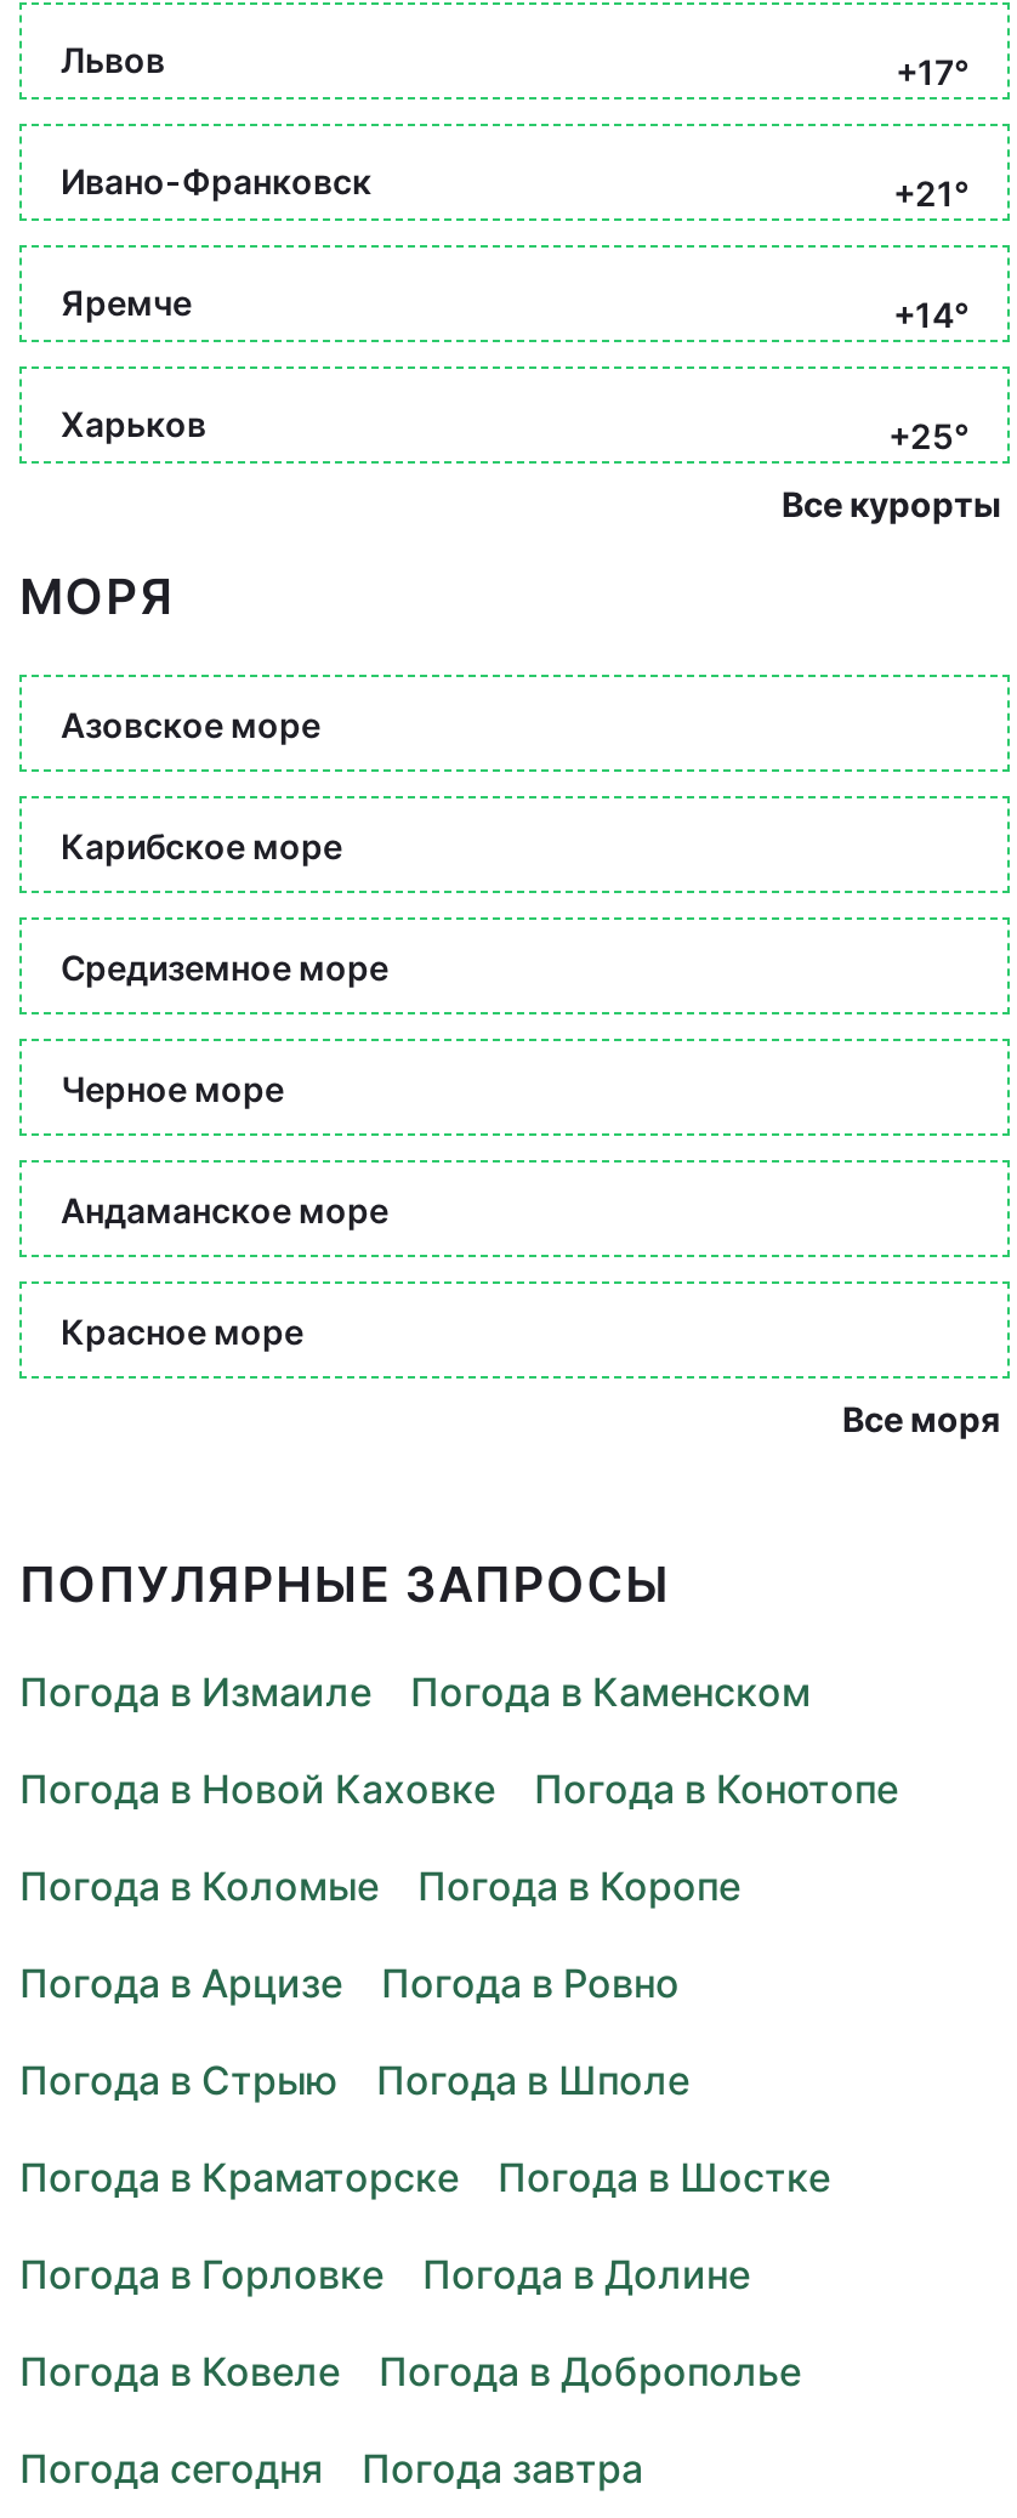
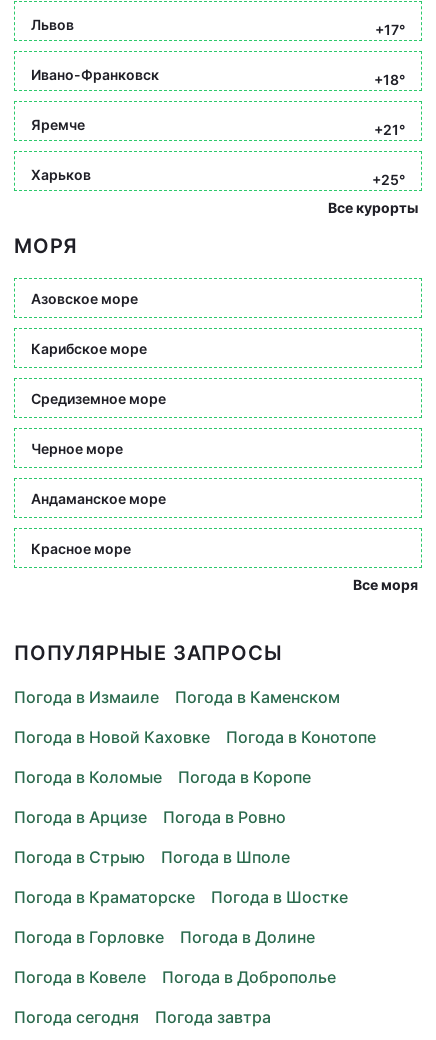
[893,172,968,214] +21° -> [374,71,405,88] +18°
[893,294,968,335] +14° -> [374,121,405,138] +21°

